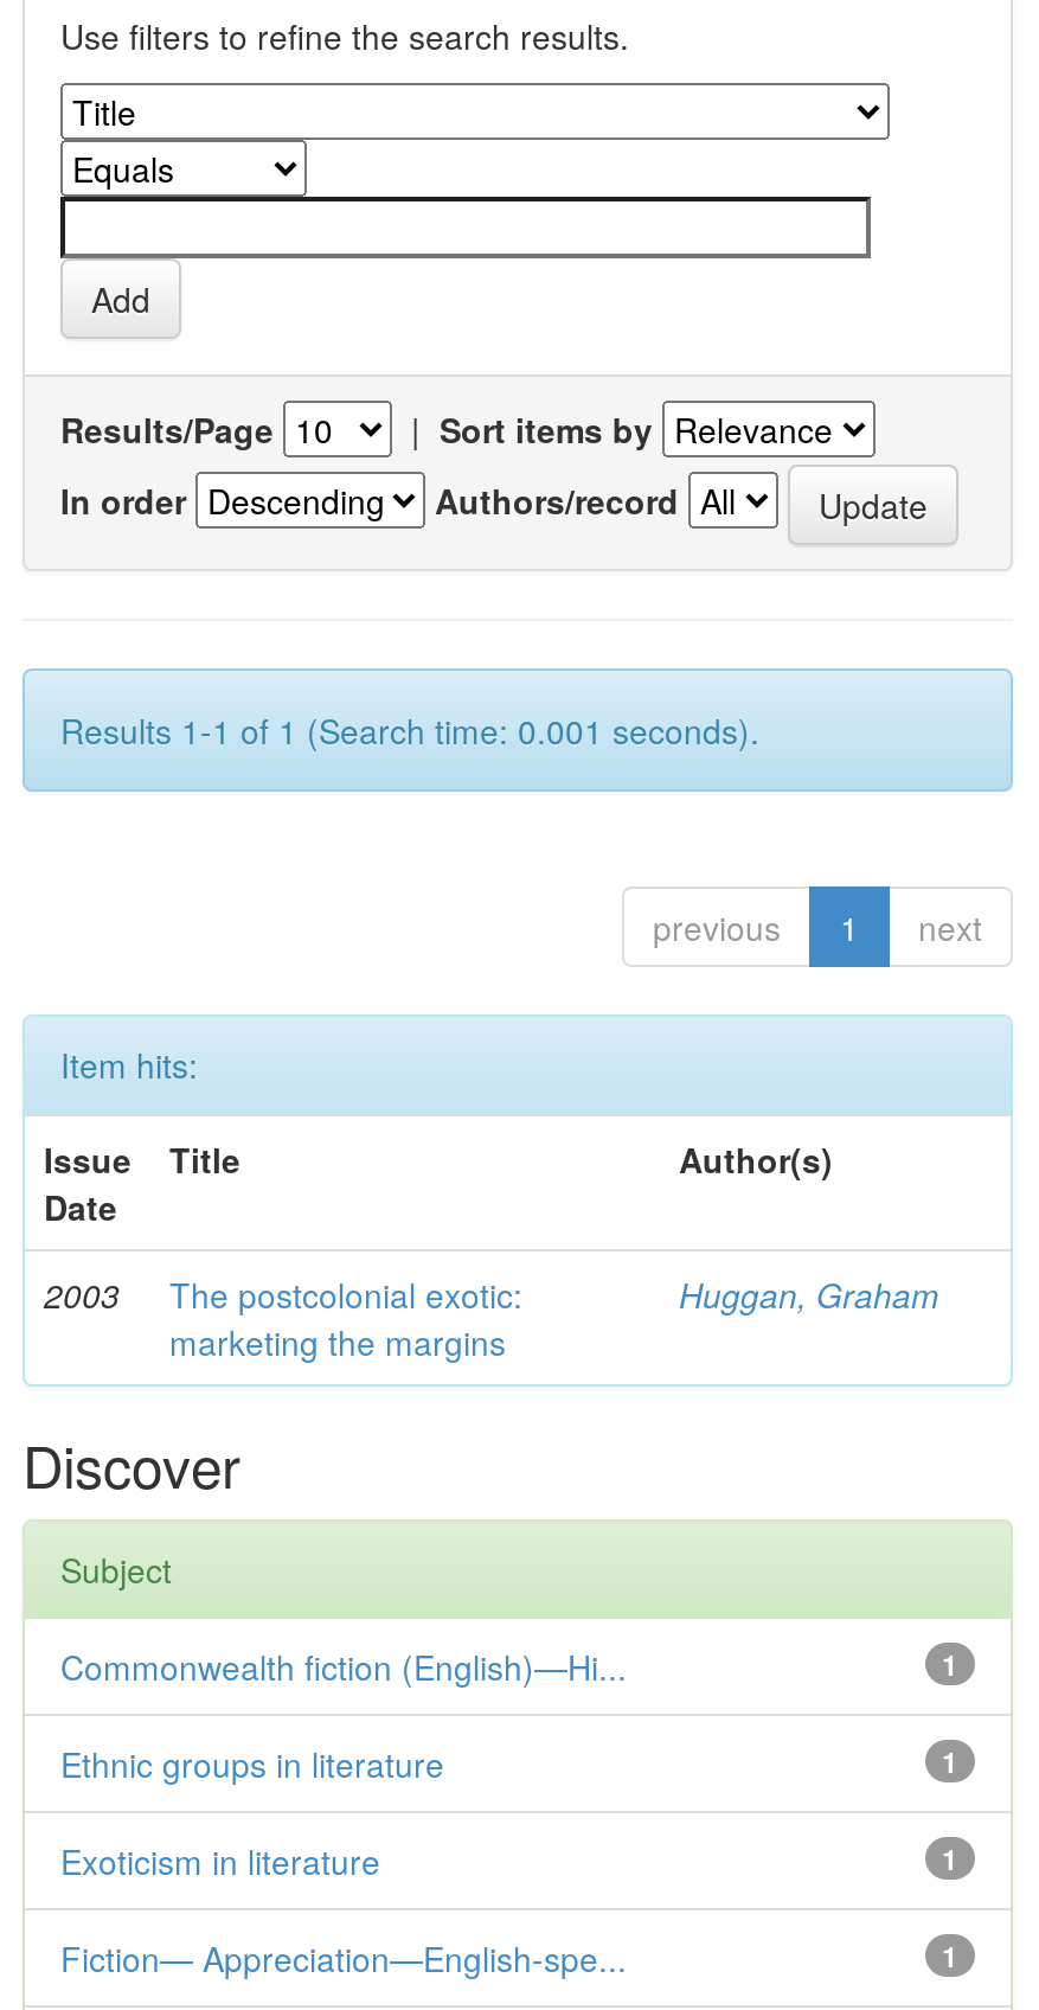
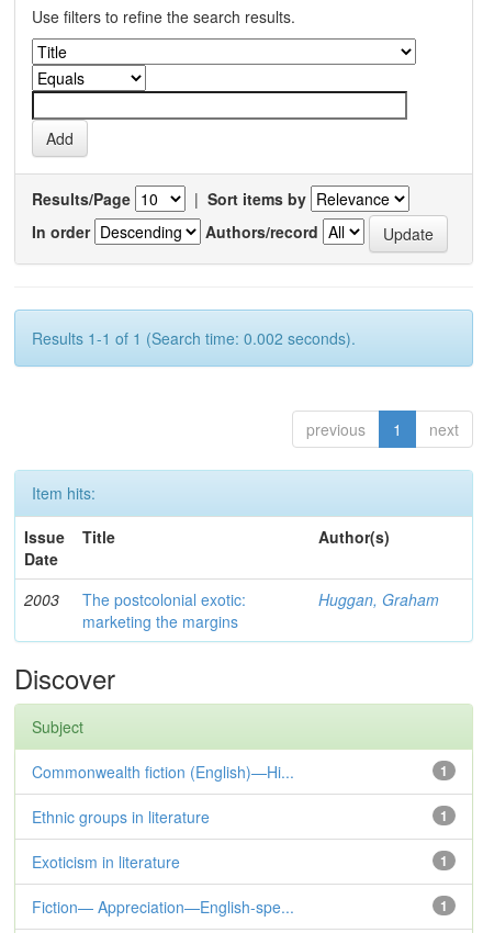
[60,706,759,754] Results 1-1 of 1 (Search time: 0.001 seconds). -> [32,327,356,349] Results 1-1 of 1 (Search time: 0.002 seconds).

